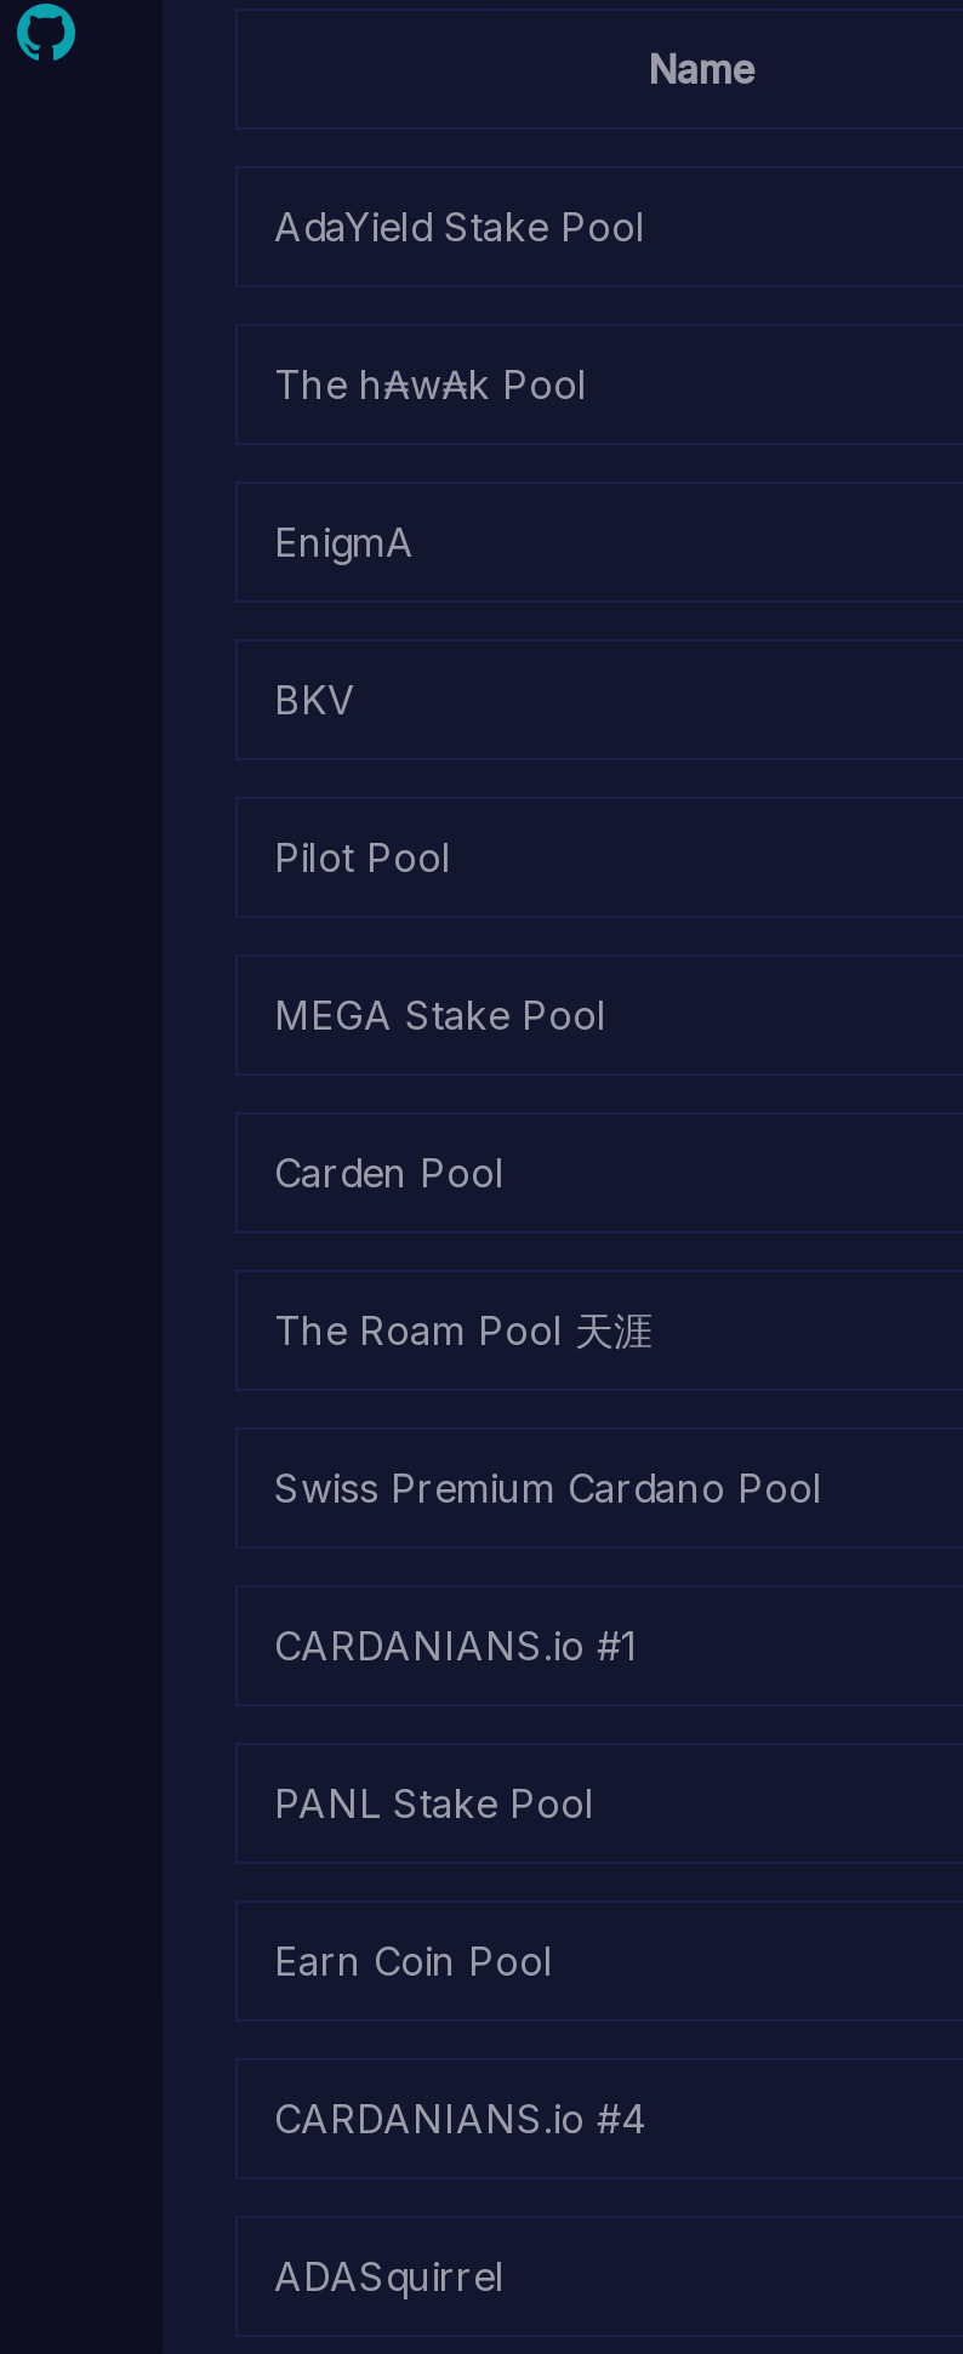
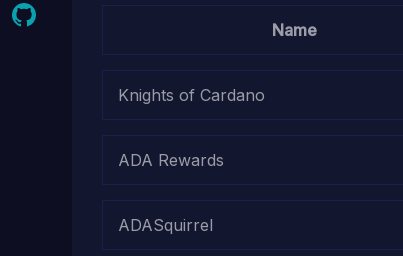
[274,203,822,2143] AdaYield Stake Pool | The h₳w₳k Pool | EnigmA | BKV | Pilot Pool | MEGA Stake Pool | Carden Pool | The Roam Pool 天涯 | Swiss Premium Cardano Pool | CARDANIANS.io #1 | PANL Stake Pool | Earn Coin Pool | CARDANIANS.io #4 -> [118,85,265,170] Knights of Cardano | ADA Rewards

